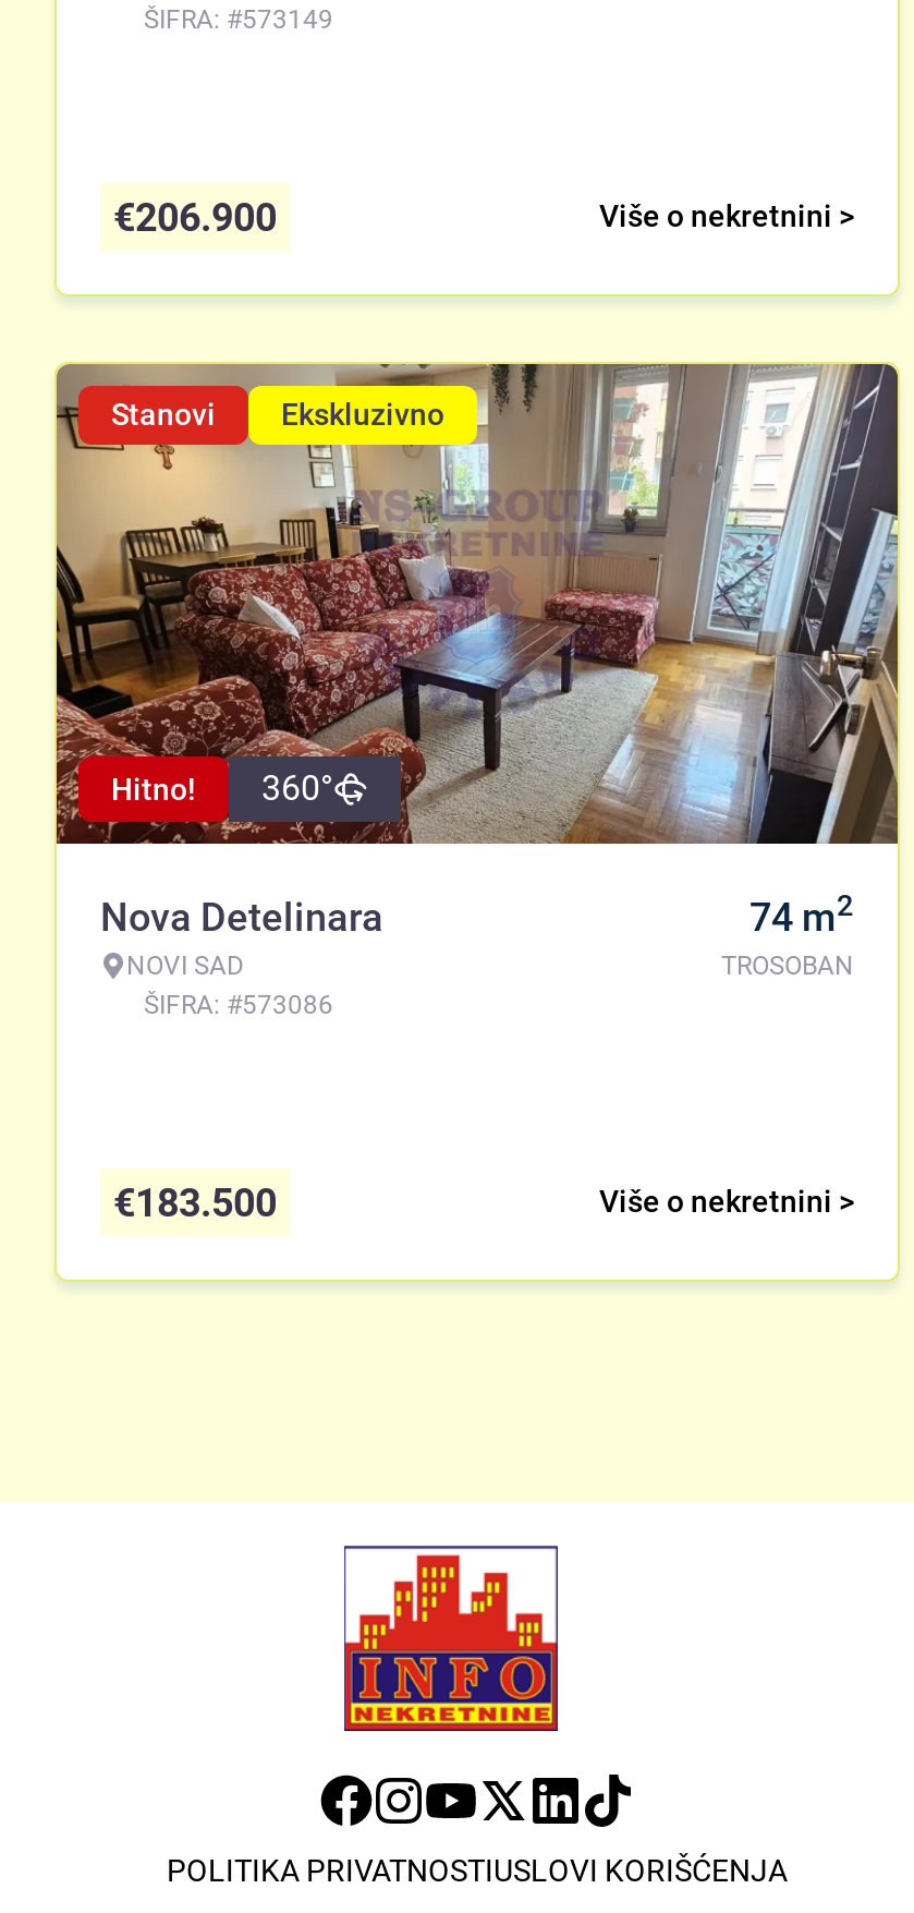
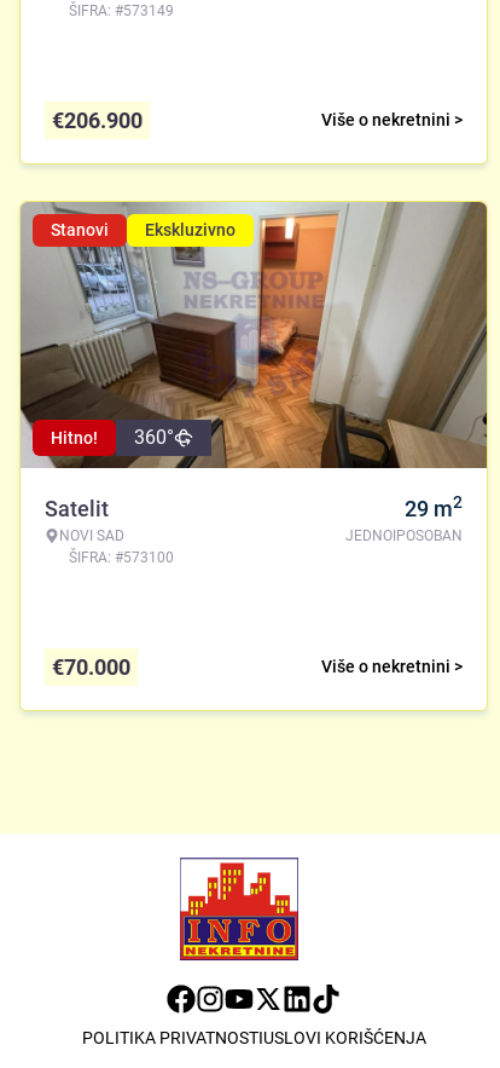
[54,362,900,981] [image] | 74 m2 | TROSOBAN -> [21,202,488,544] [image] | 29 m2 | JEDNOIPOSOBAN
[100,894,383,940] Nova Detelinara -> [45,496,109,521] Satelit
[144,990,333,1020] ŠIFRA: #573086 -> [69,549,174,566] ŠIFRA: #573100
[113,1179,277,1225] €183.500 -> [52,654,130,680] €70.000

